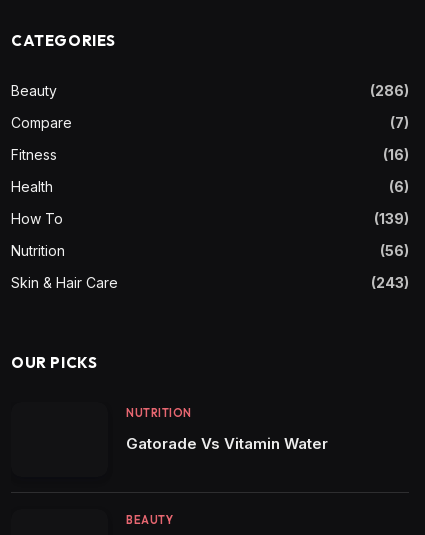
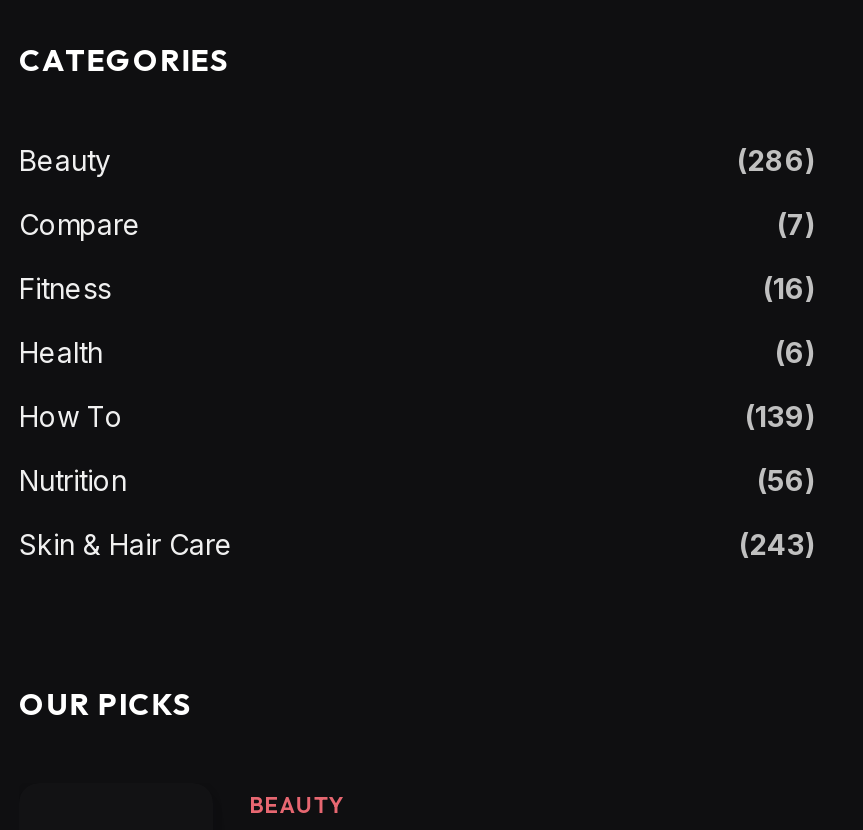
[126,406,328,453] NUTRITION | Gatorade Vs Vitamin Water -> none

